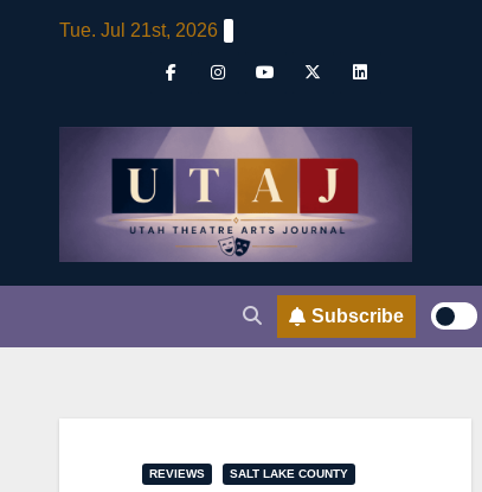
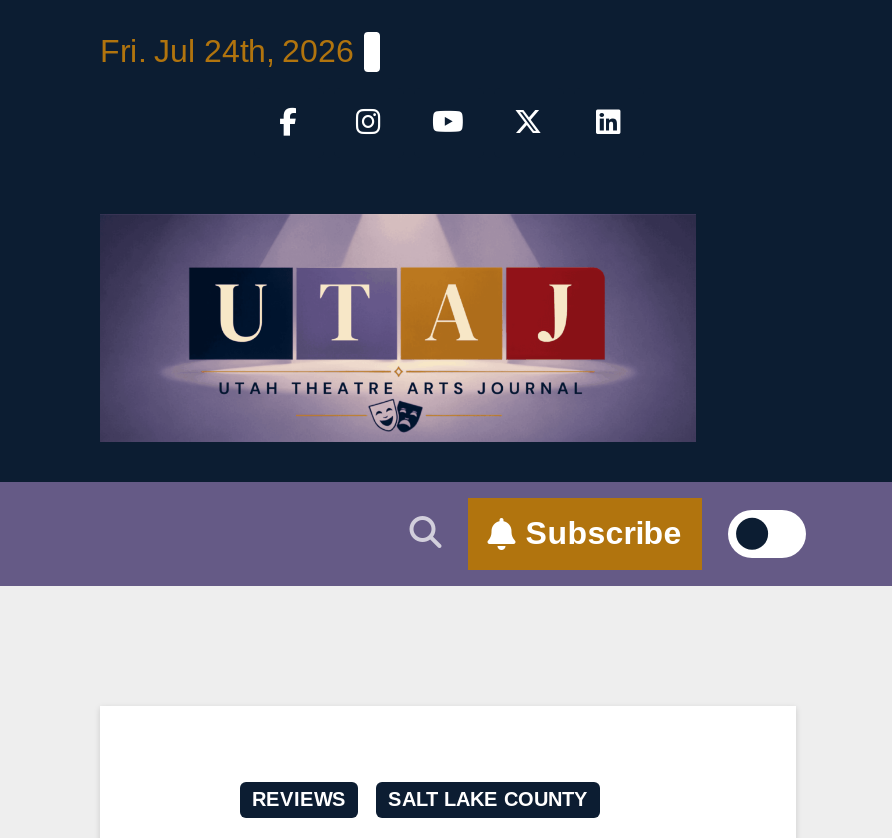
[59,20,218,40] Tue. Jul 21st, 2026 -> [100,34,354,68] Fri. Jul 24th, 2026

